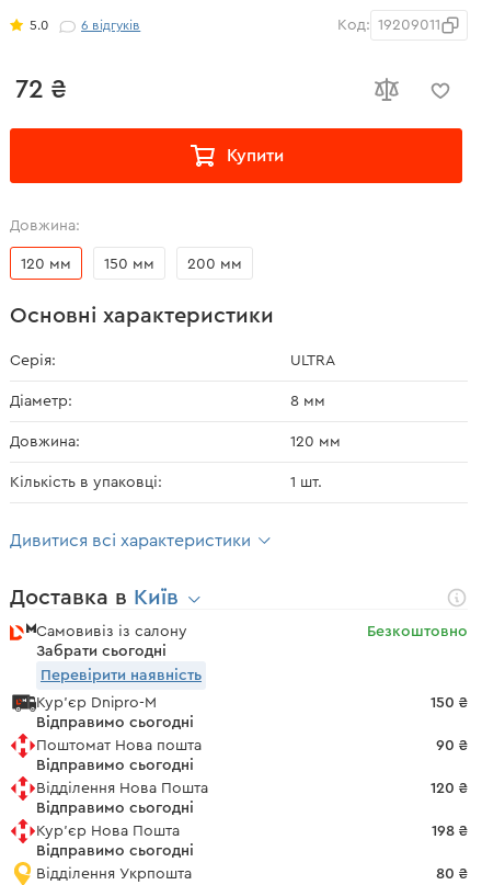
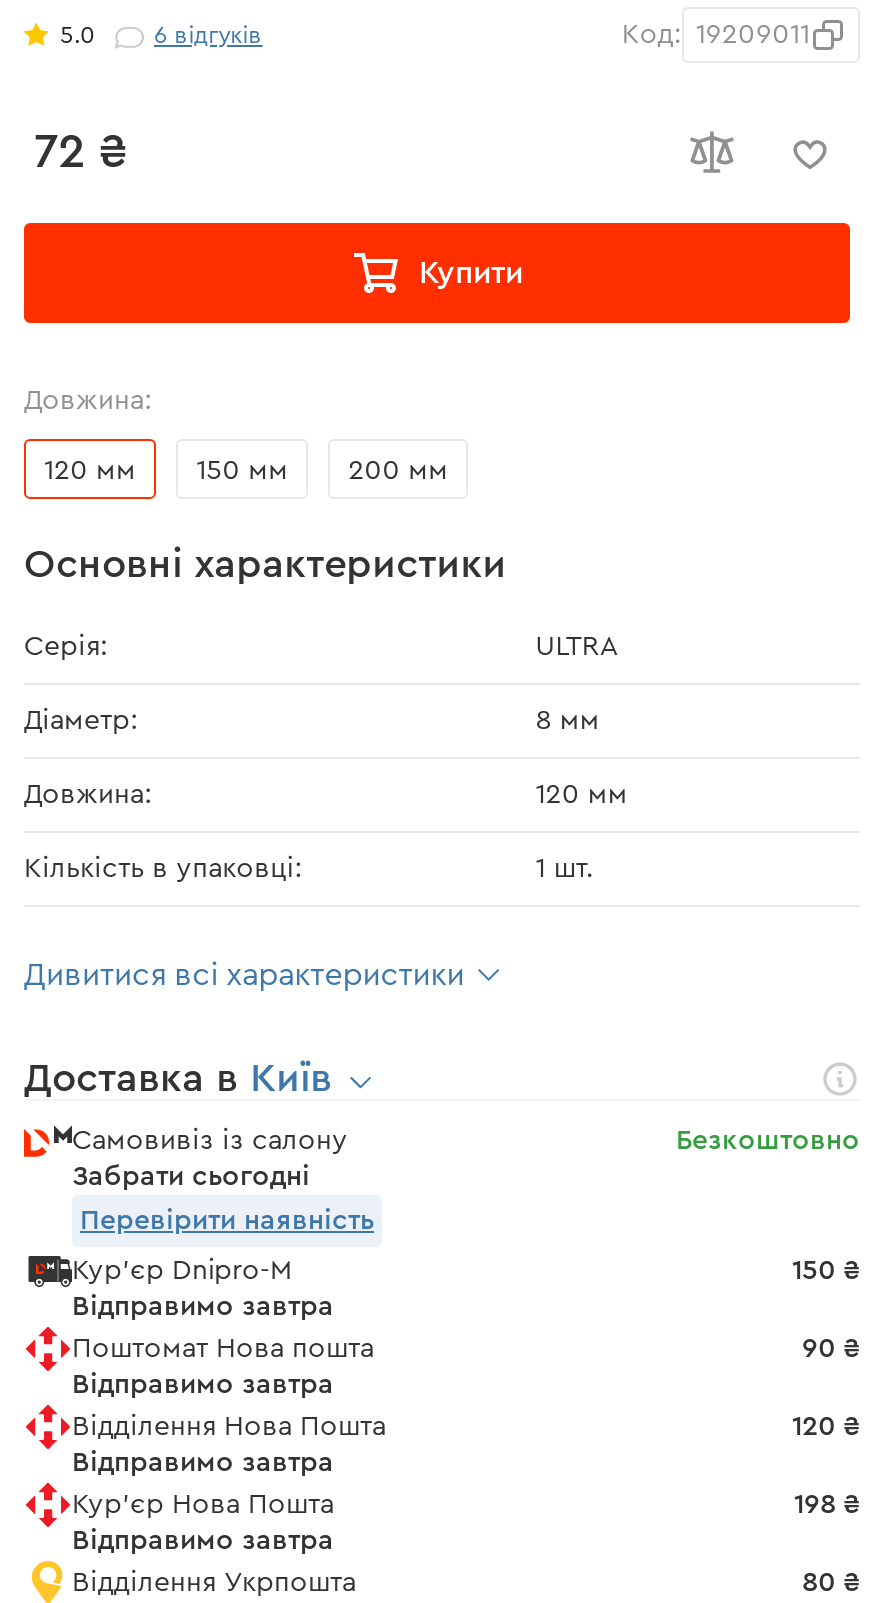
[36,715,194,730] Відправимо сьогодні -> [72,1293,334,1321] Відправимо завтра
[36,758,194,773] Відправимо сьогодні -> [72,1371,334,1399] Відправимо завтра
[36,801,194,816] Відправимо сьогодні -> [72,1449,334,1477] Відправимо завтра
[36,843,194,859] Відправимо сьогодні -> [72,1527,334,1555] Відправимо завтра

